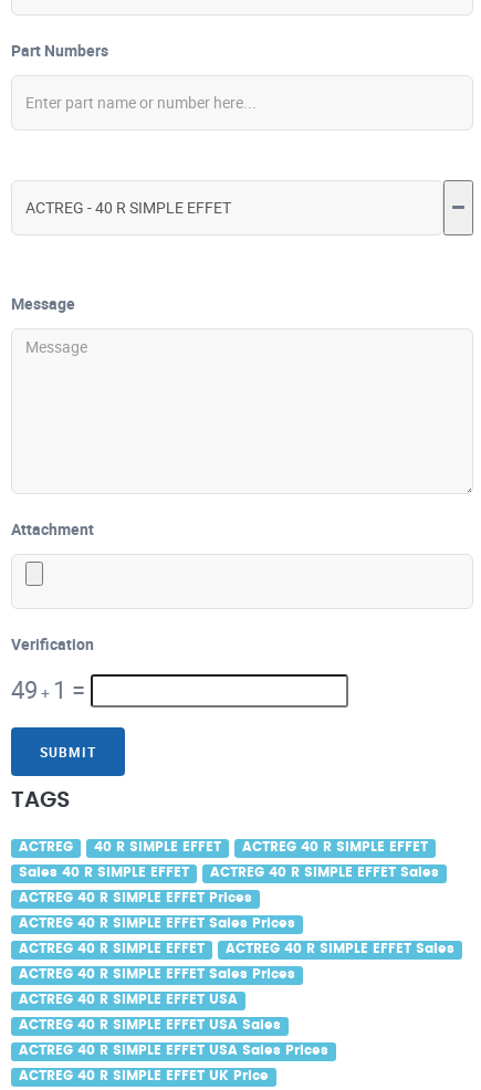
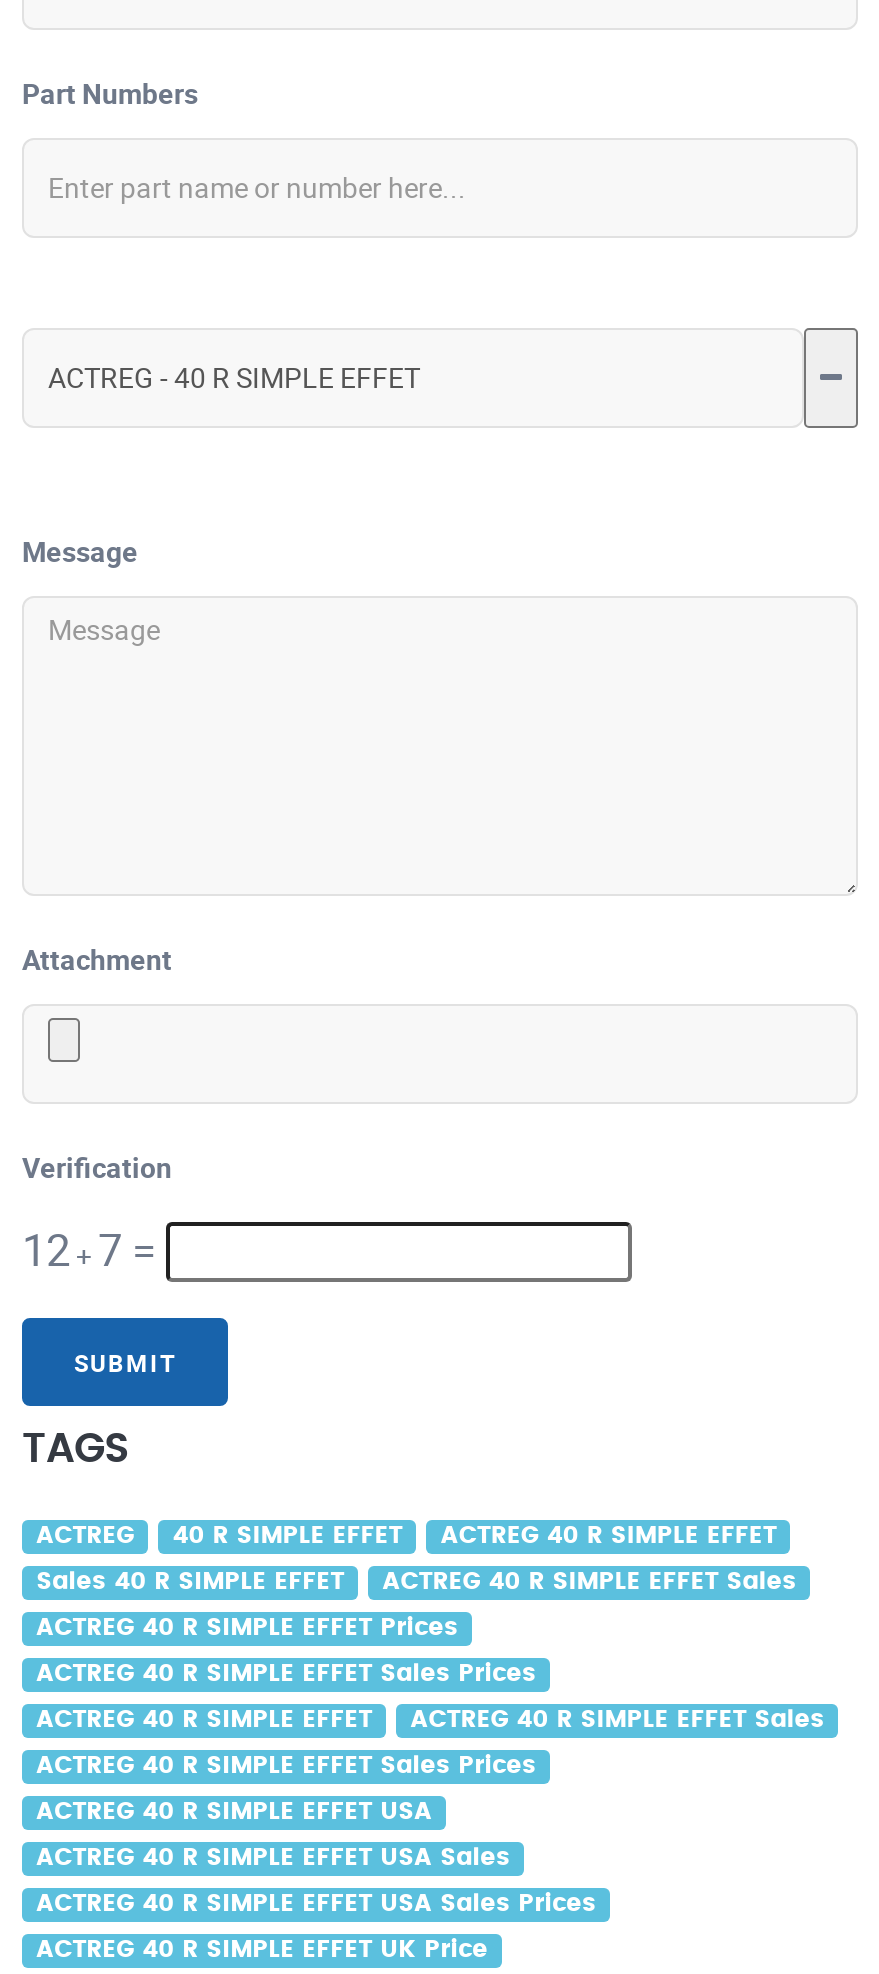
[11,673,91,705] 49+1 = -> [22,1219,166,1277] 12+7 =

